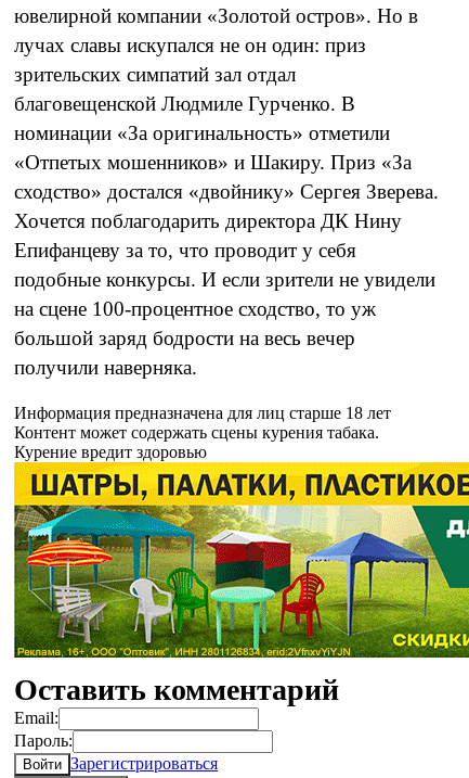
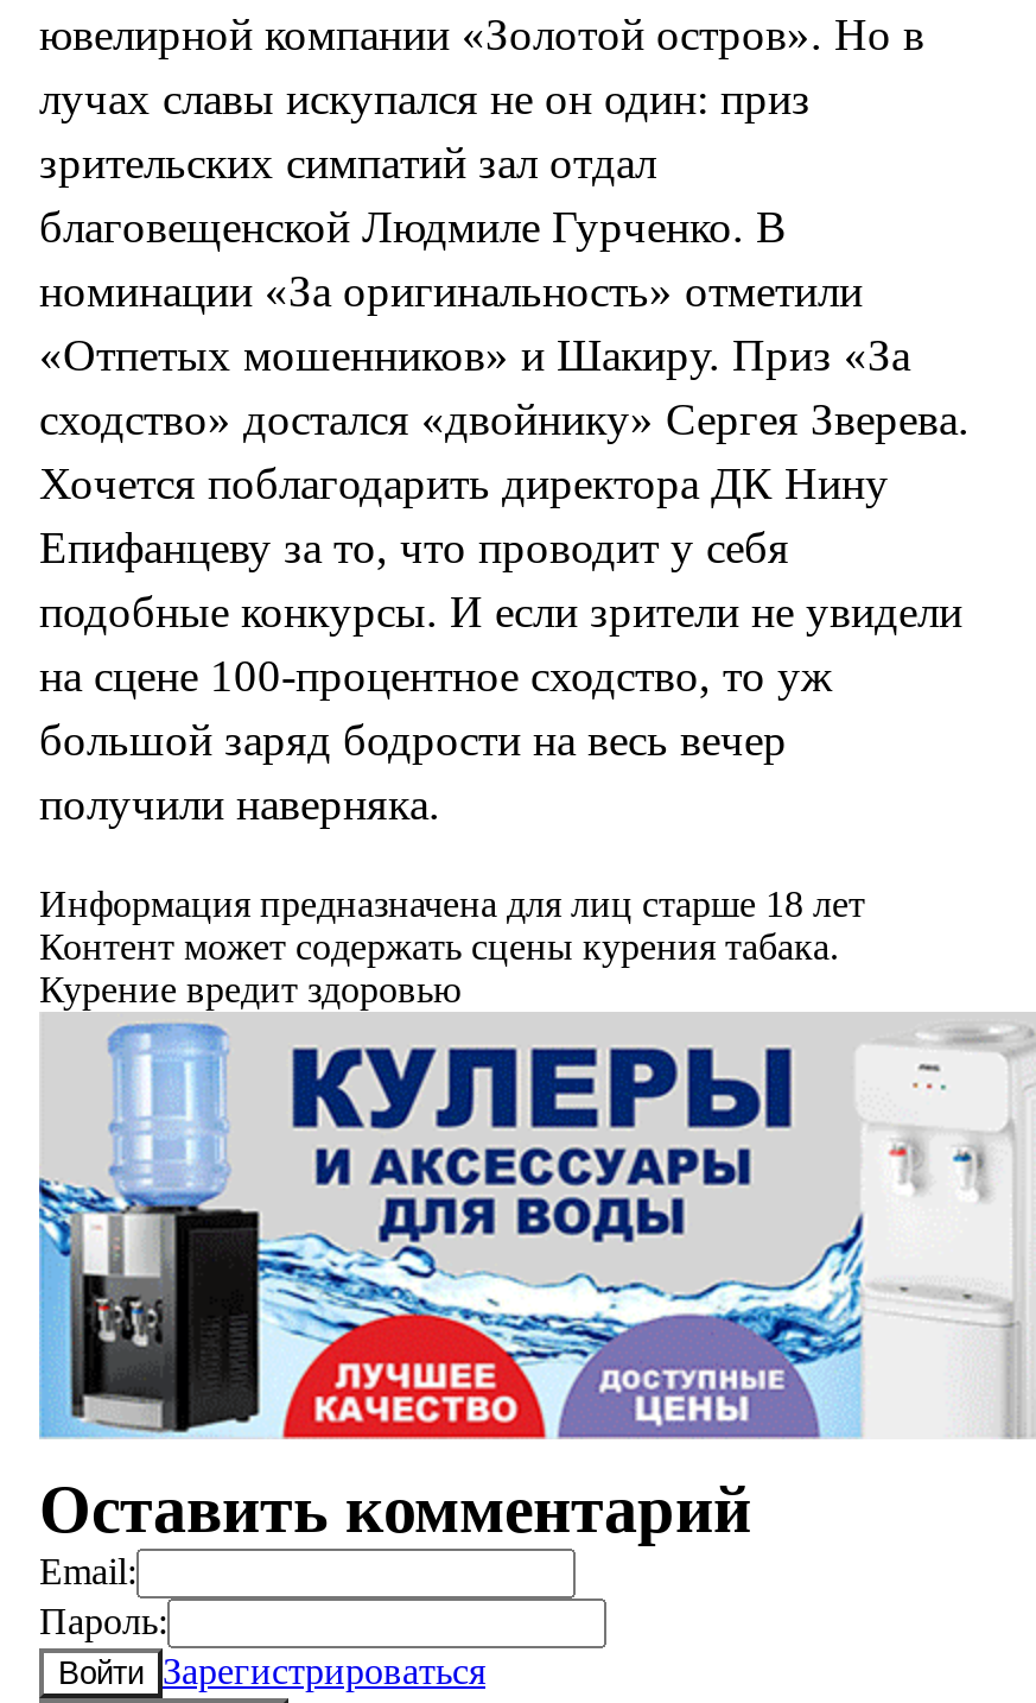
[13,461,466,659] [image] -> [37,1012,1029,1442] [image]

